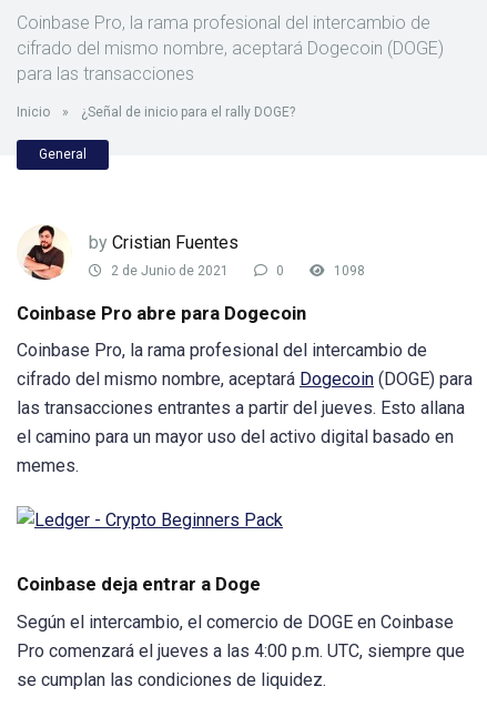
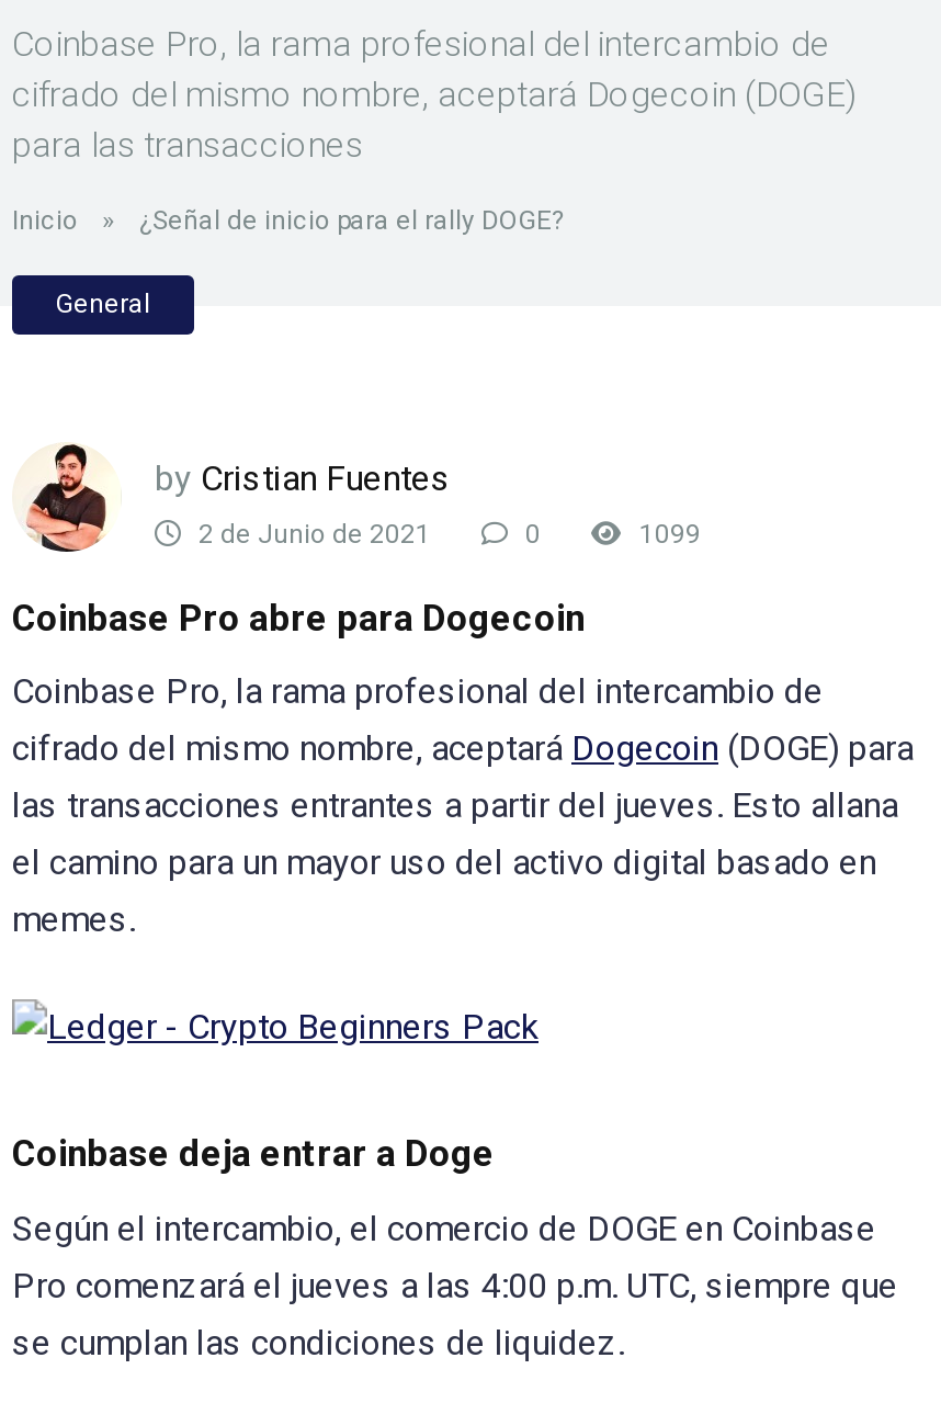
[331,263,365,279] 1098 -> [633,519,701,550] 1099

